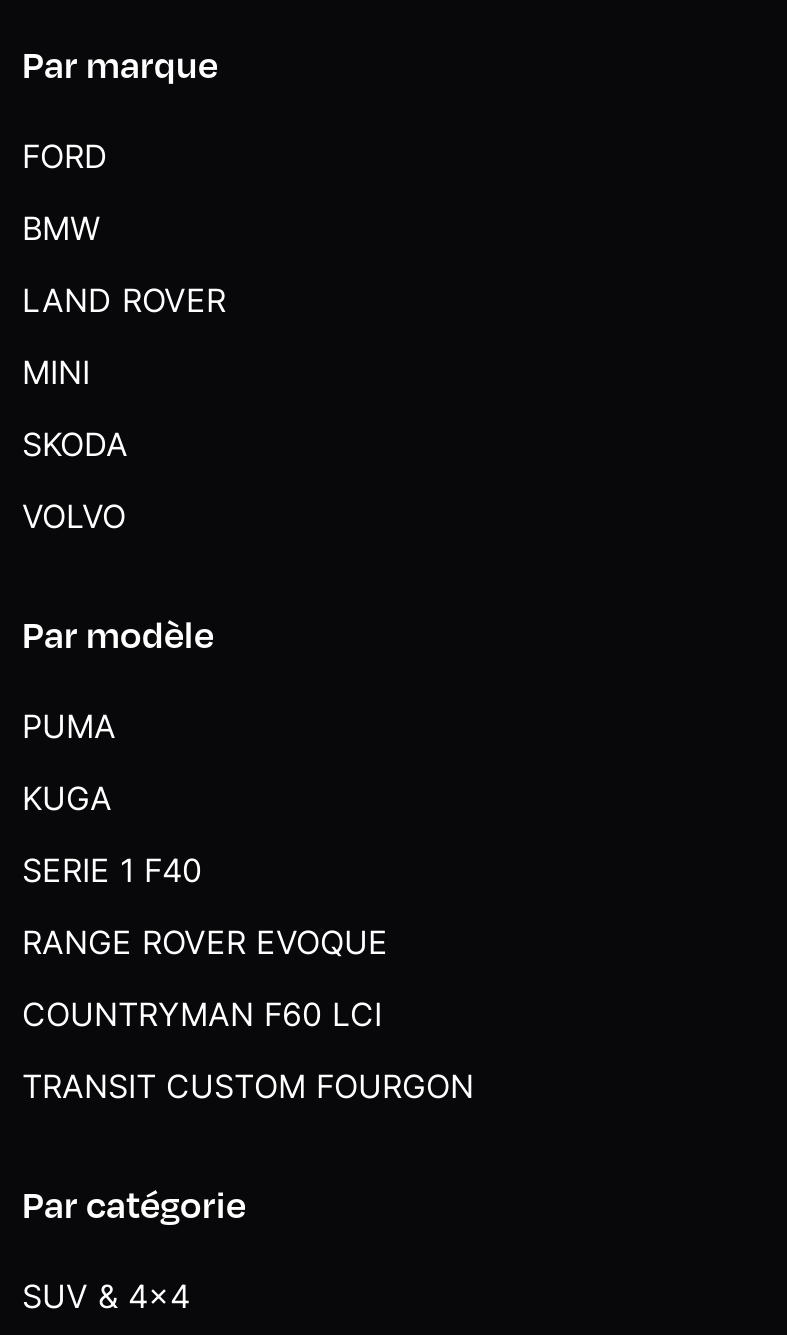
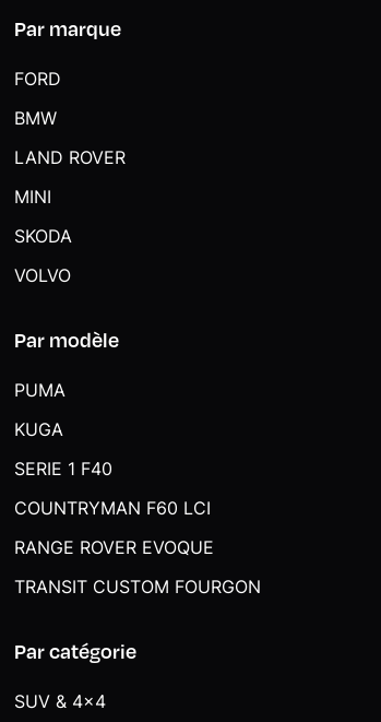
moved [22,923,388,963] -> [14,537,214,558]: RANGE ROVER EVOQUE
moved [22,995,382,1035] -> [14,497,211,519]: COUNTRYMAN F60 LCI

